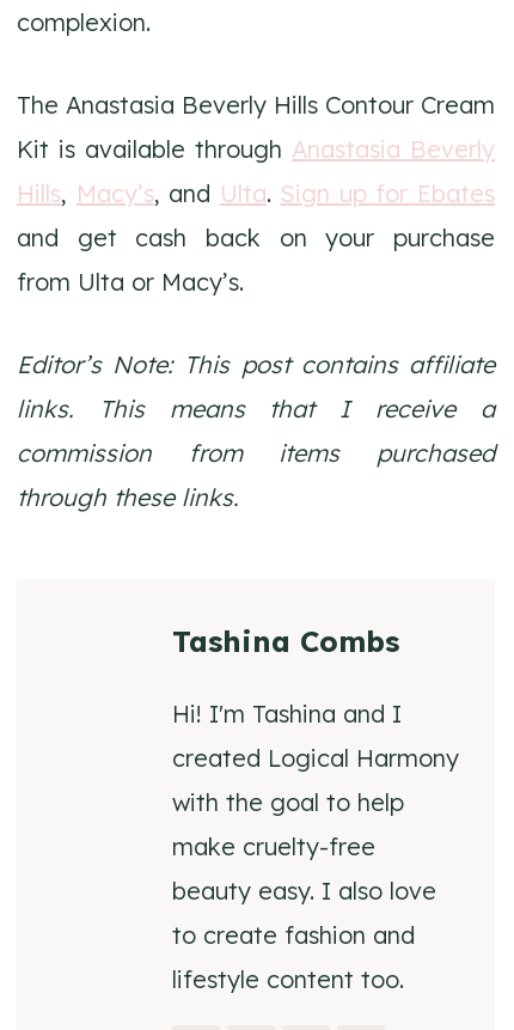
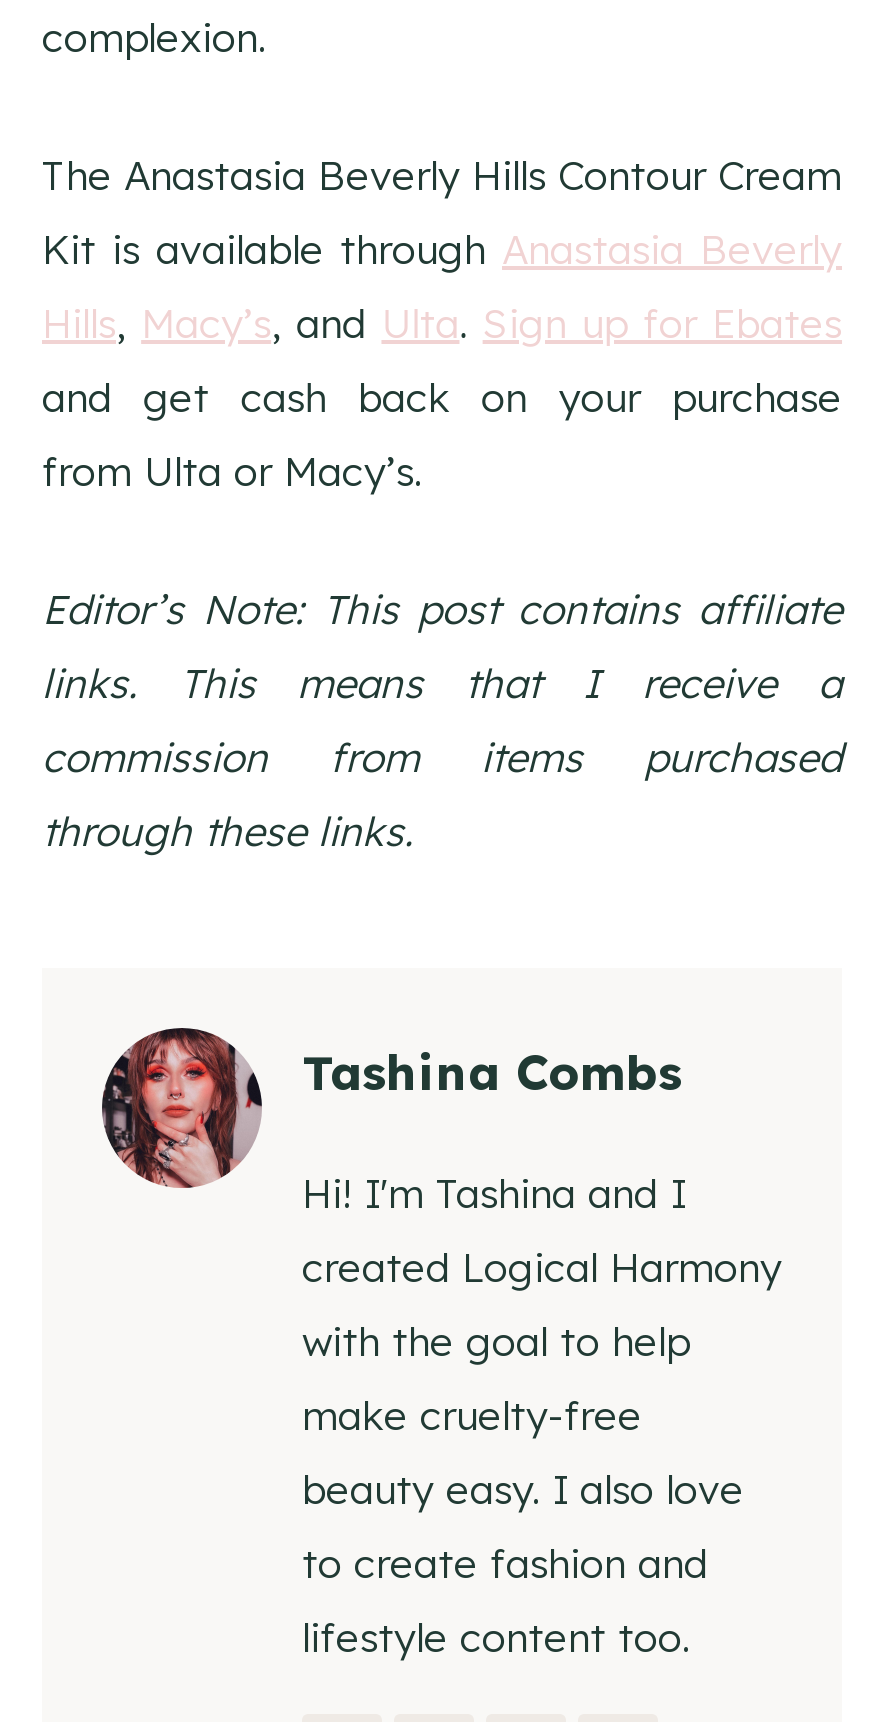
none -> [100,1026,264,1190] [image]

